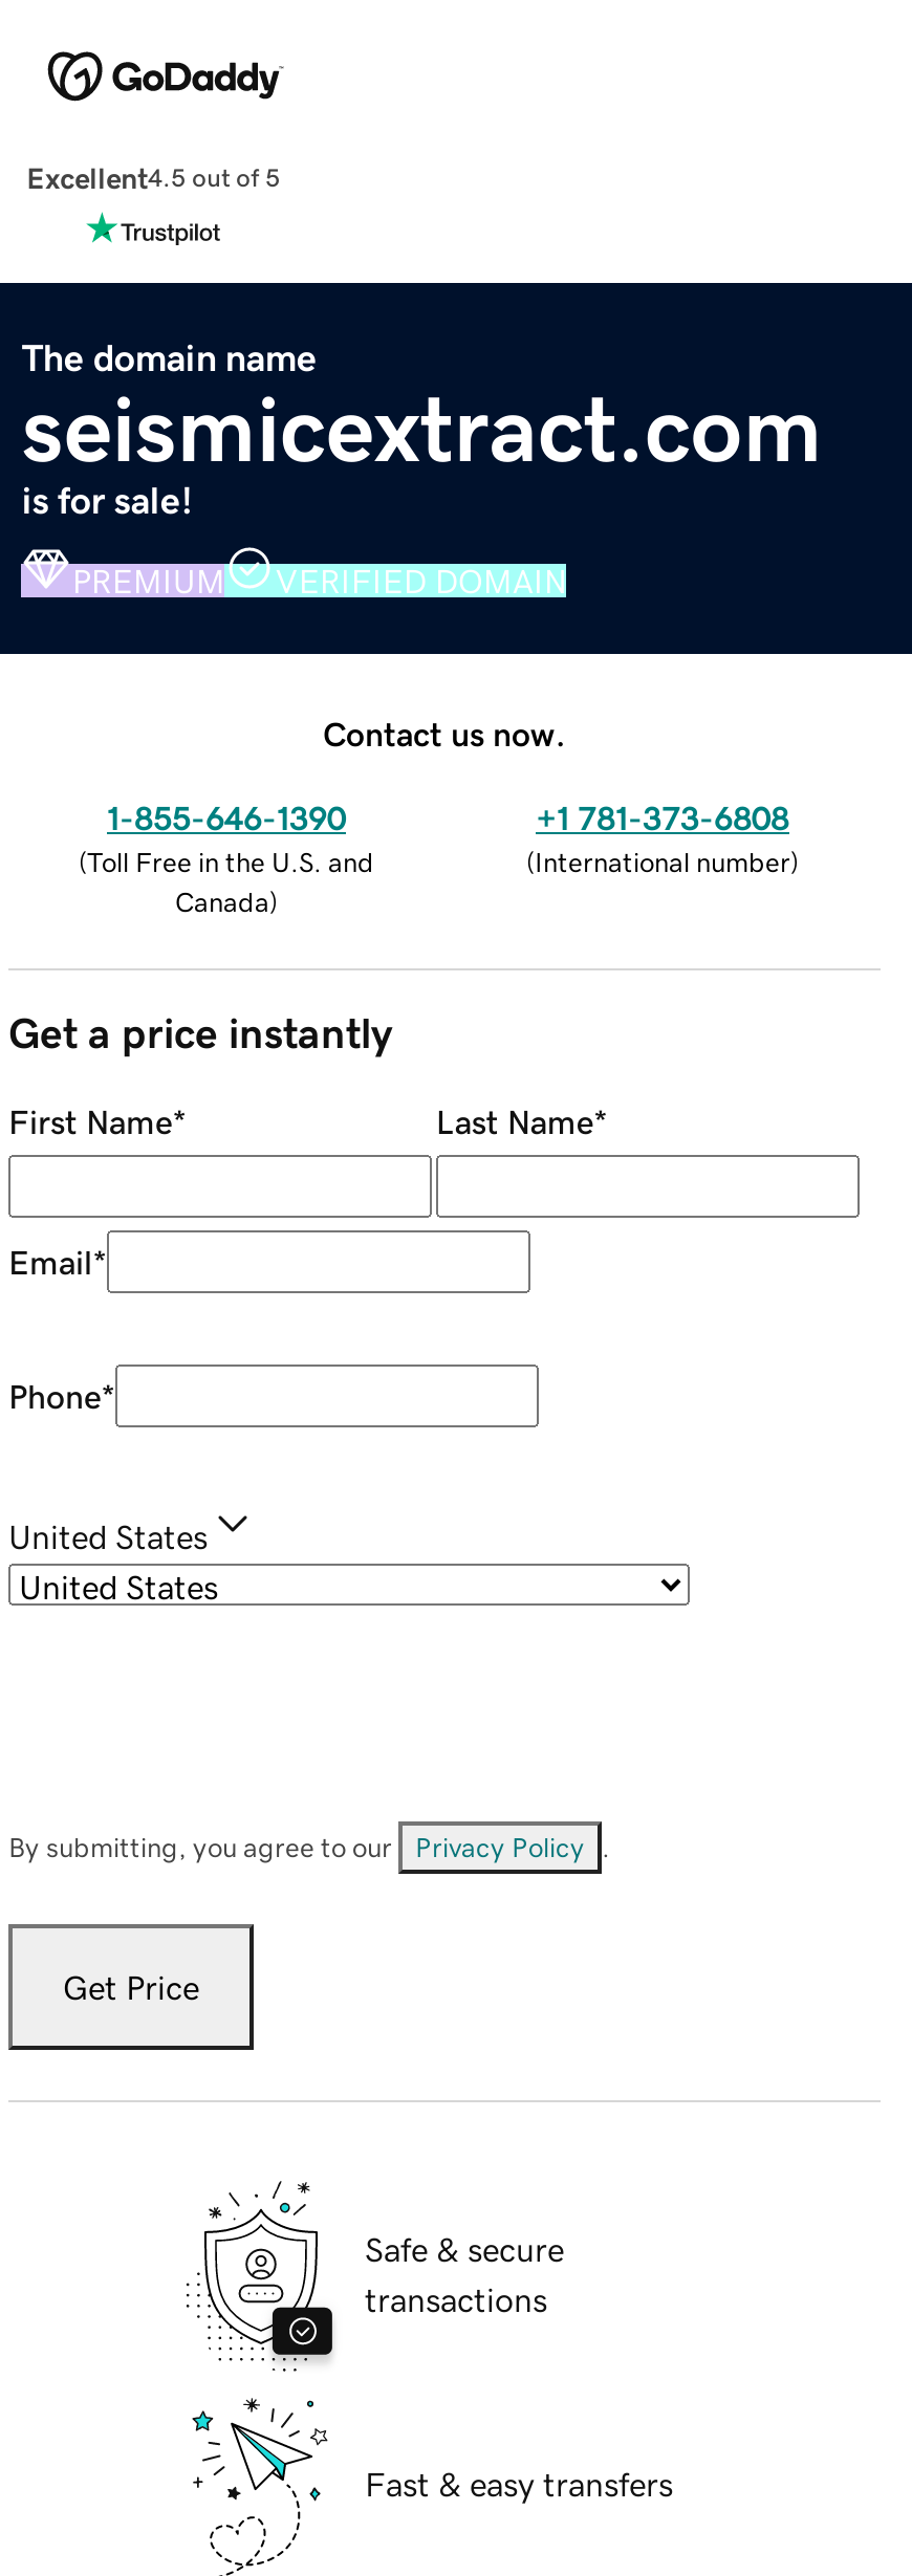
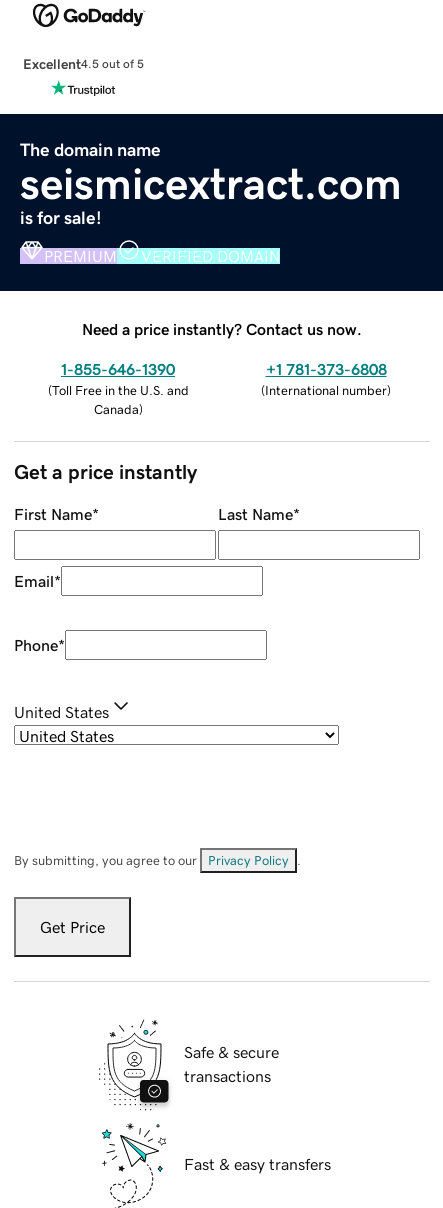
[323,716,566,750] Contact us now. -> [82,321,362,337] Need a price instantly? Contact us now.

